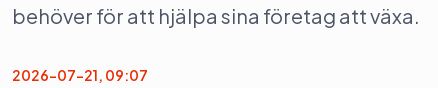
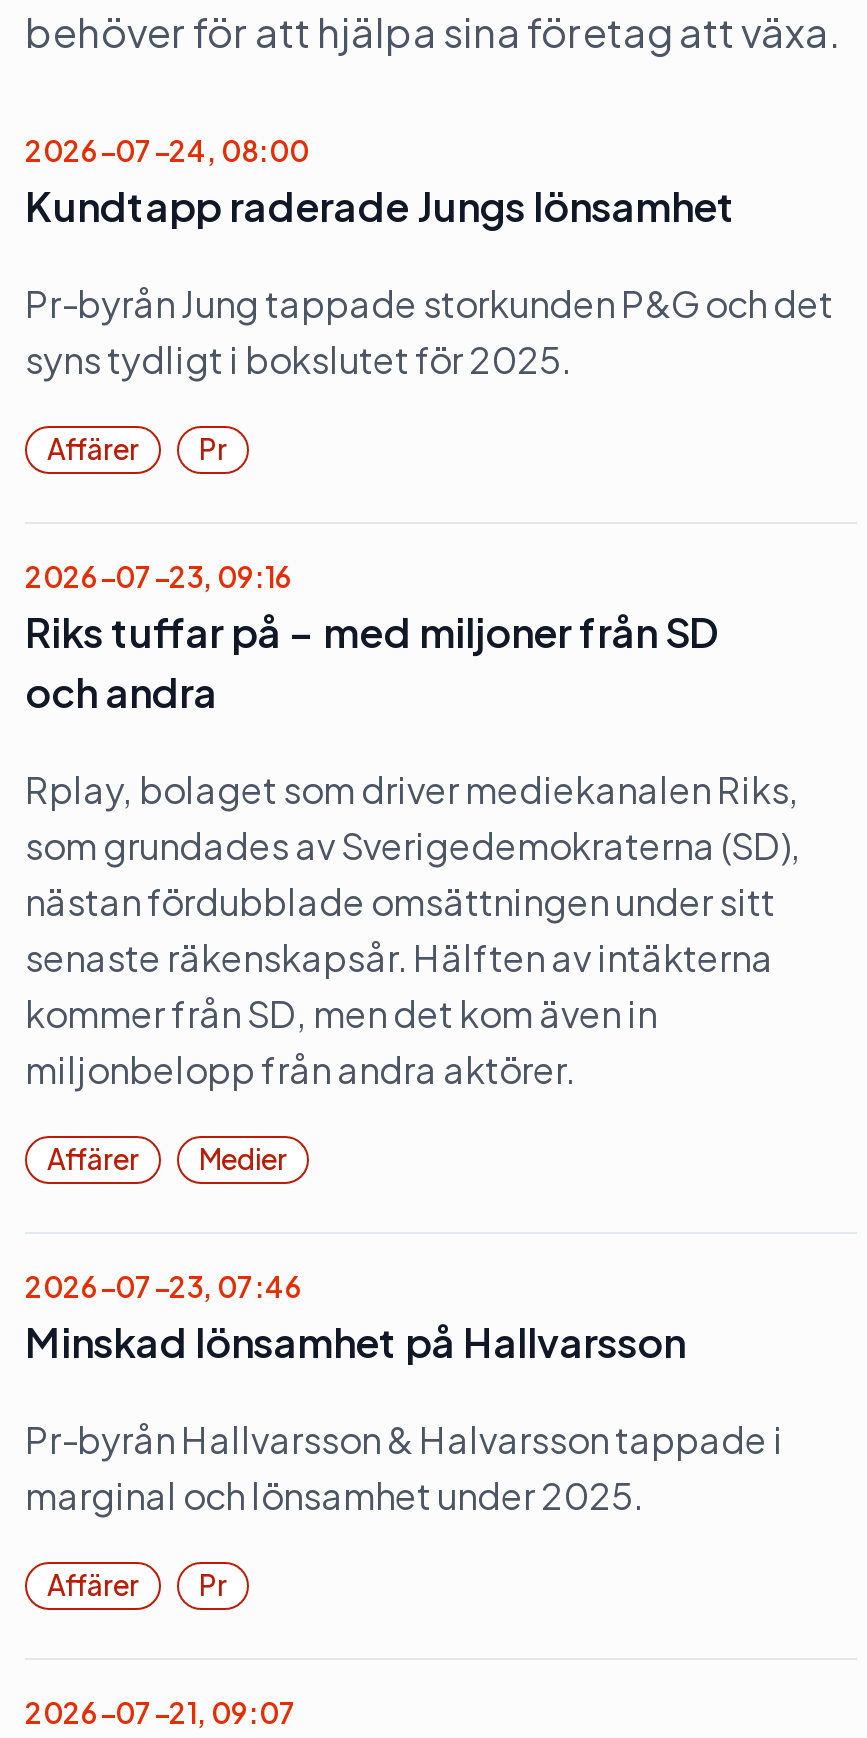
none -> [25,132,833,466] 2026-07-24, 08:00 | Kundtapp raderade Jungs lönsamhet | Pr-byrån Jung tappade storkunden P&G och det | syns tydligt i bokslutet för 2025. | Affärer | Pr
none -> [25,558,801,1176] 2026-07-23, 09:16 | Riks tuffar på – med miljoner från SD | och andra | Rplay, bolaget som driver mediekanalen Riks, | som grundades av Sverigedemokraterna (SD), | nästan fördubblade omsättningen under sitt | senaste räkenskapsår. Hälften av intäkterna | kommer från SD, men det kom även in | miljonbelopp från andra aktörer. | Affärer | Medier
none -> [25,1268,783,1602] 2026-07-23, 07:46 | Minskad lönsamhet på Hallvarsson | Pr-byrån Hallvarsson & Halvarsson tappade i | marginal och lönsamhet under 2025. | Affärer | Pr

